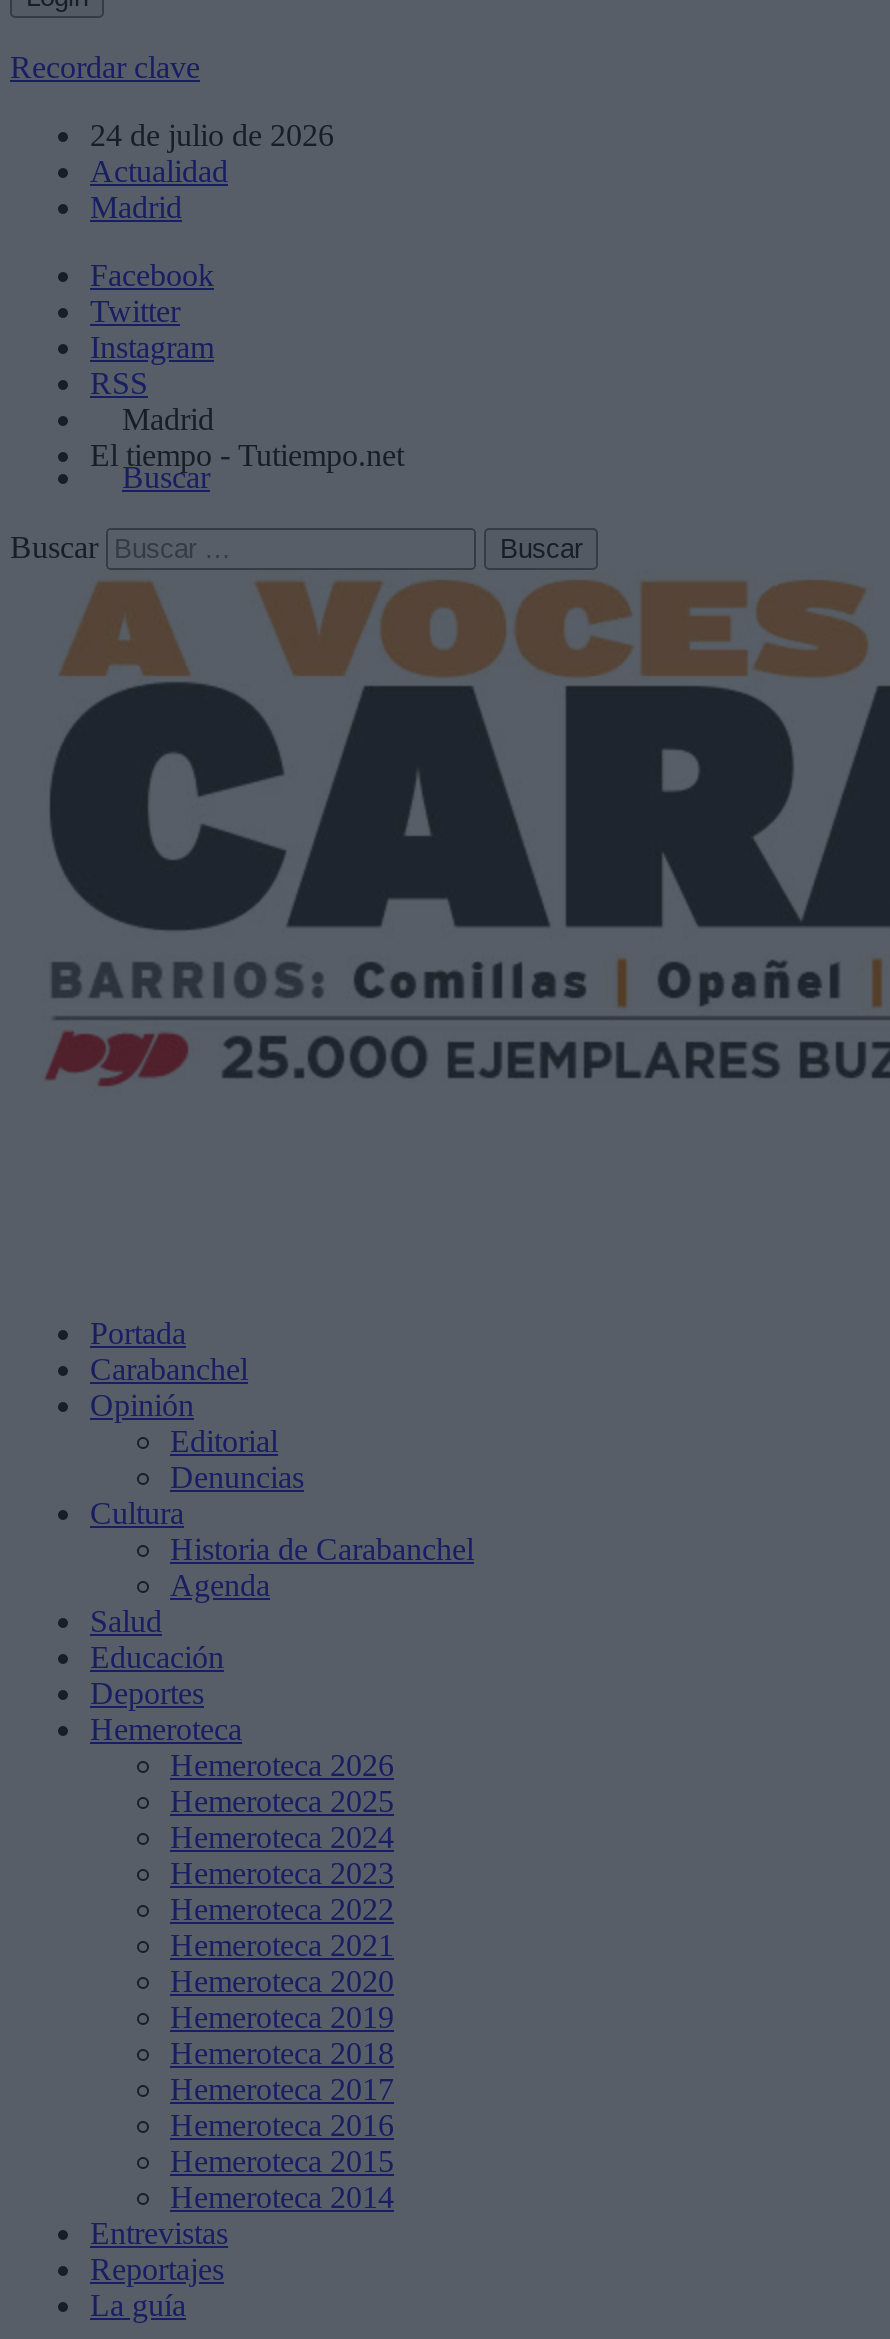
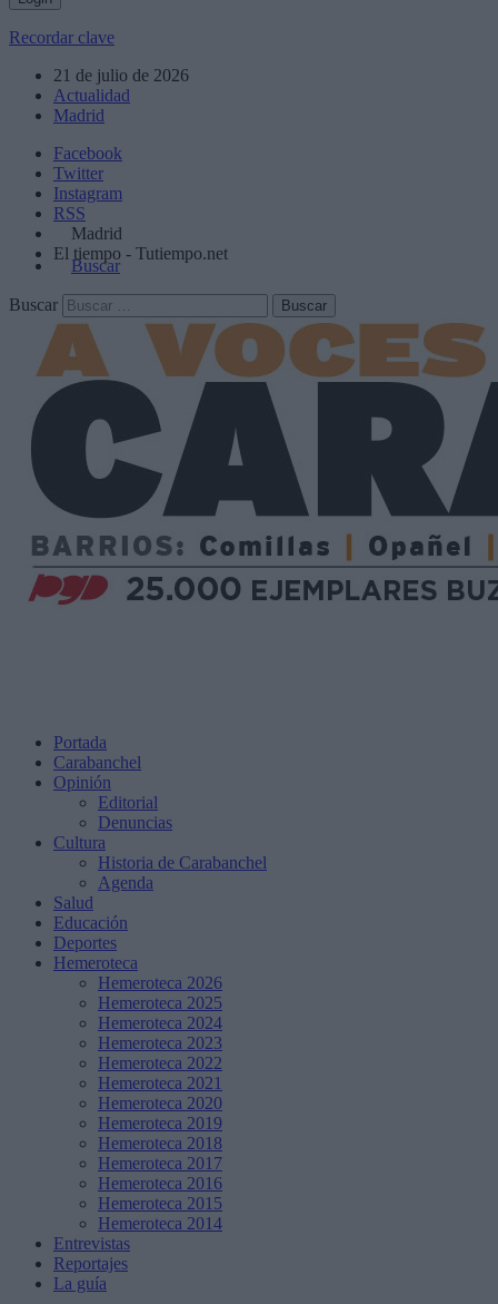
[90,118,390,152] 24 de julio de 2026 -> [53,66,220,85] 21 de julio de 2026

